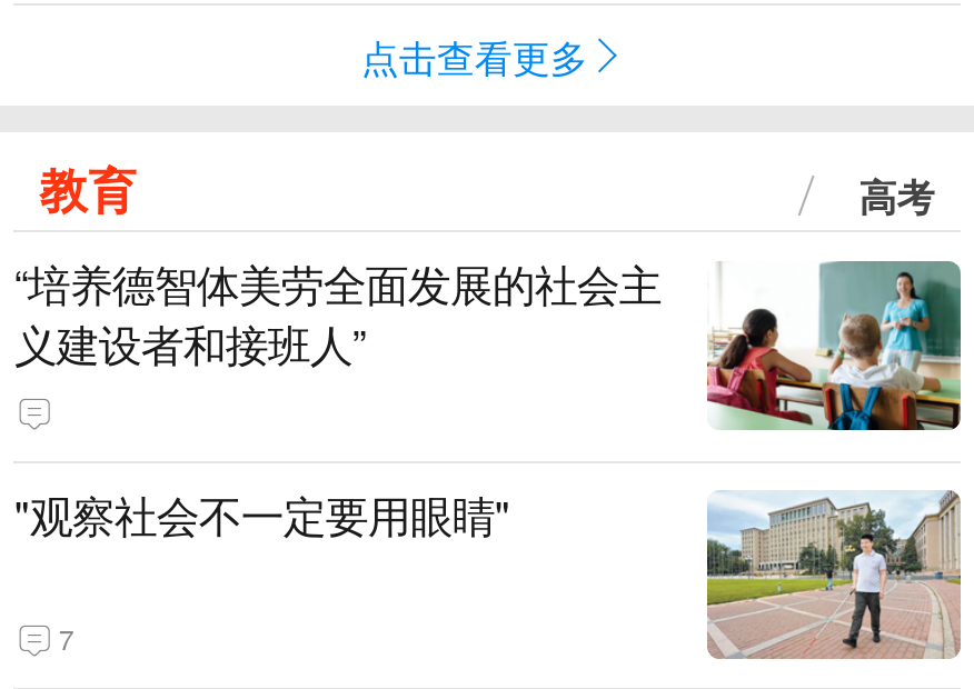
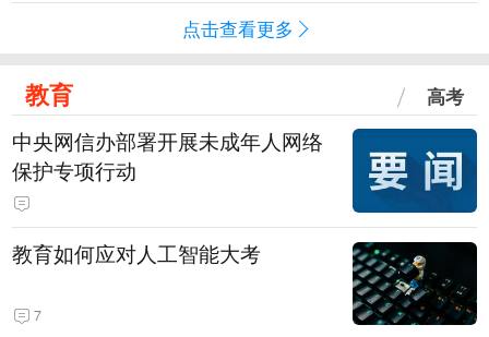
[14,253,963,433] [image] | “培养德智体美劳全面发展的社会主 | 义建设者和接班人” -> [12,125,478,214] [image] | 中央网信办部署开展未成年人网络 | 保护专项行动
[14,483,510,545] "观察社会不一定要用眼睛" -> [12,238,261,269] 教育如何应对人工智能大考
[705,491,963,660] [image] -> [351,241,478,326] [image]

